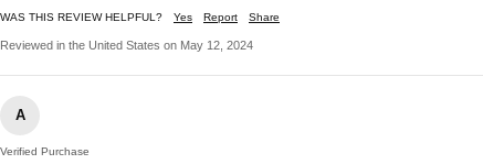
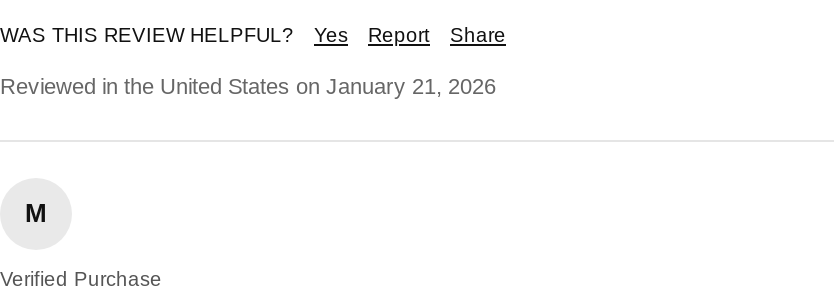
[0,39,253,52] Reviewed in the United States on May 12, 2024 -> [0,74,496,98] Reviewed in the United States on January 21, 2026
[15,107,25,123] A -> [25,198,47,228] M

